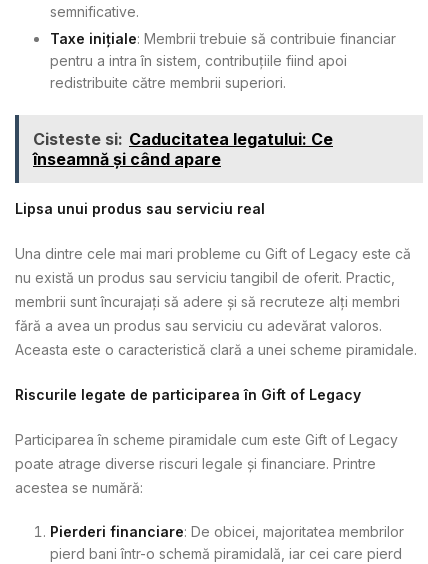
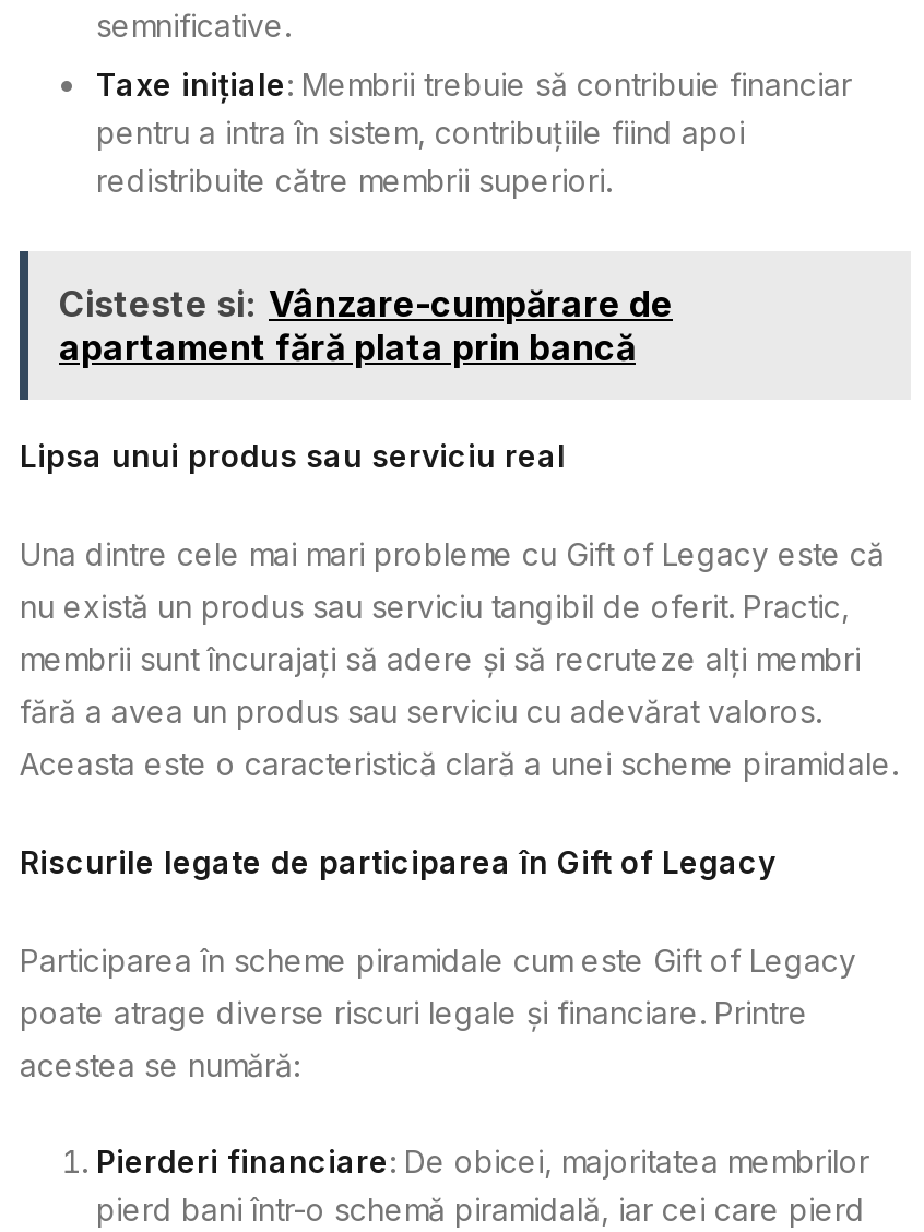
[33,129,333,169] Cisteste si: Caducitatea legatului: Ce | înseamnă și când apare -> [59,281,673,368] Cisteste si: Vânzare-cumpărare de | apartament fără plata prin bancă

